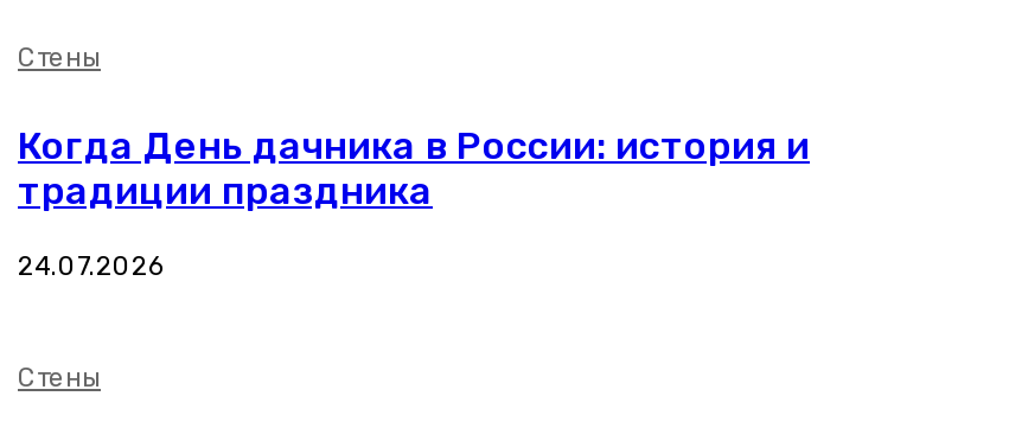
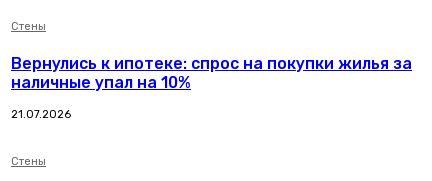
[18,123,810,213] Когда День дачника в России: история и | традиции праздника -> [11,54,412,92] Вернулись к ипотеке: спрос на покупки жилья за | наличные упал на 10%
[18,251,165,282] 24.07.2026 -> [11,108,71,121] 21.07.2026

